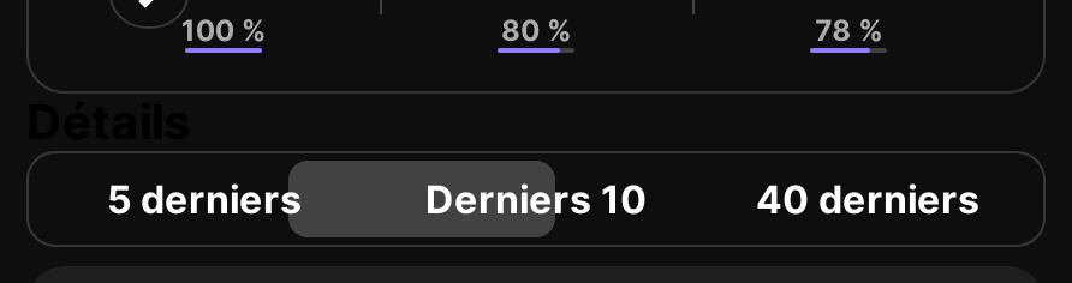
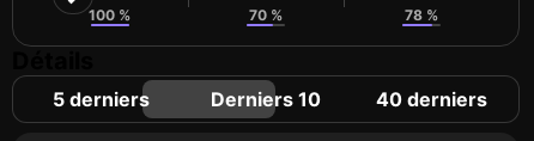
[501,12,571,48] 80 % -> [249,6,283,24] 70 %

